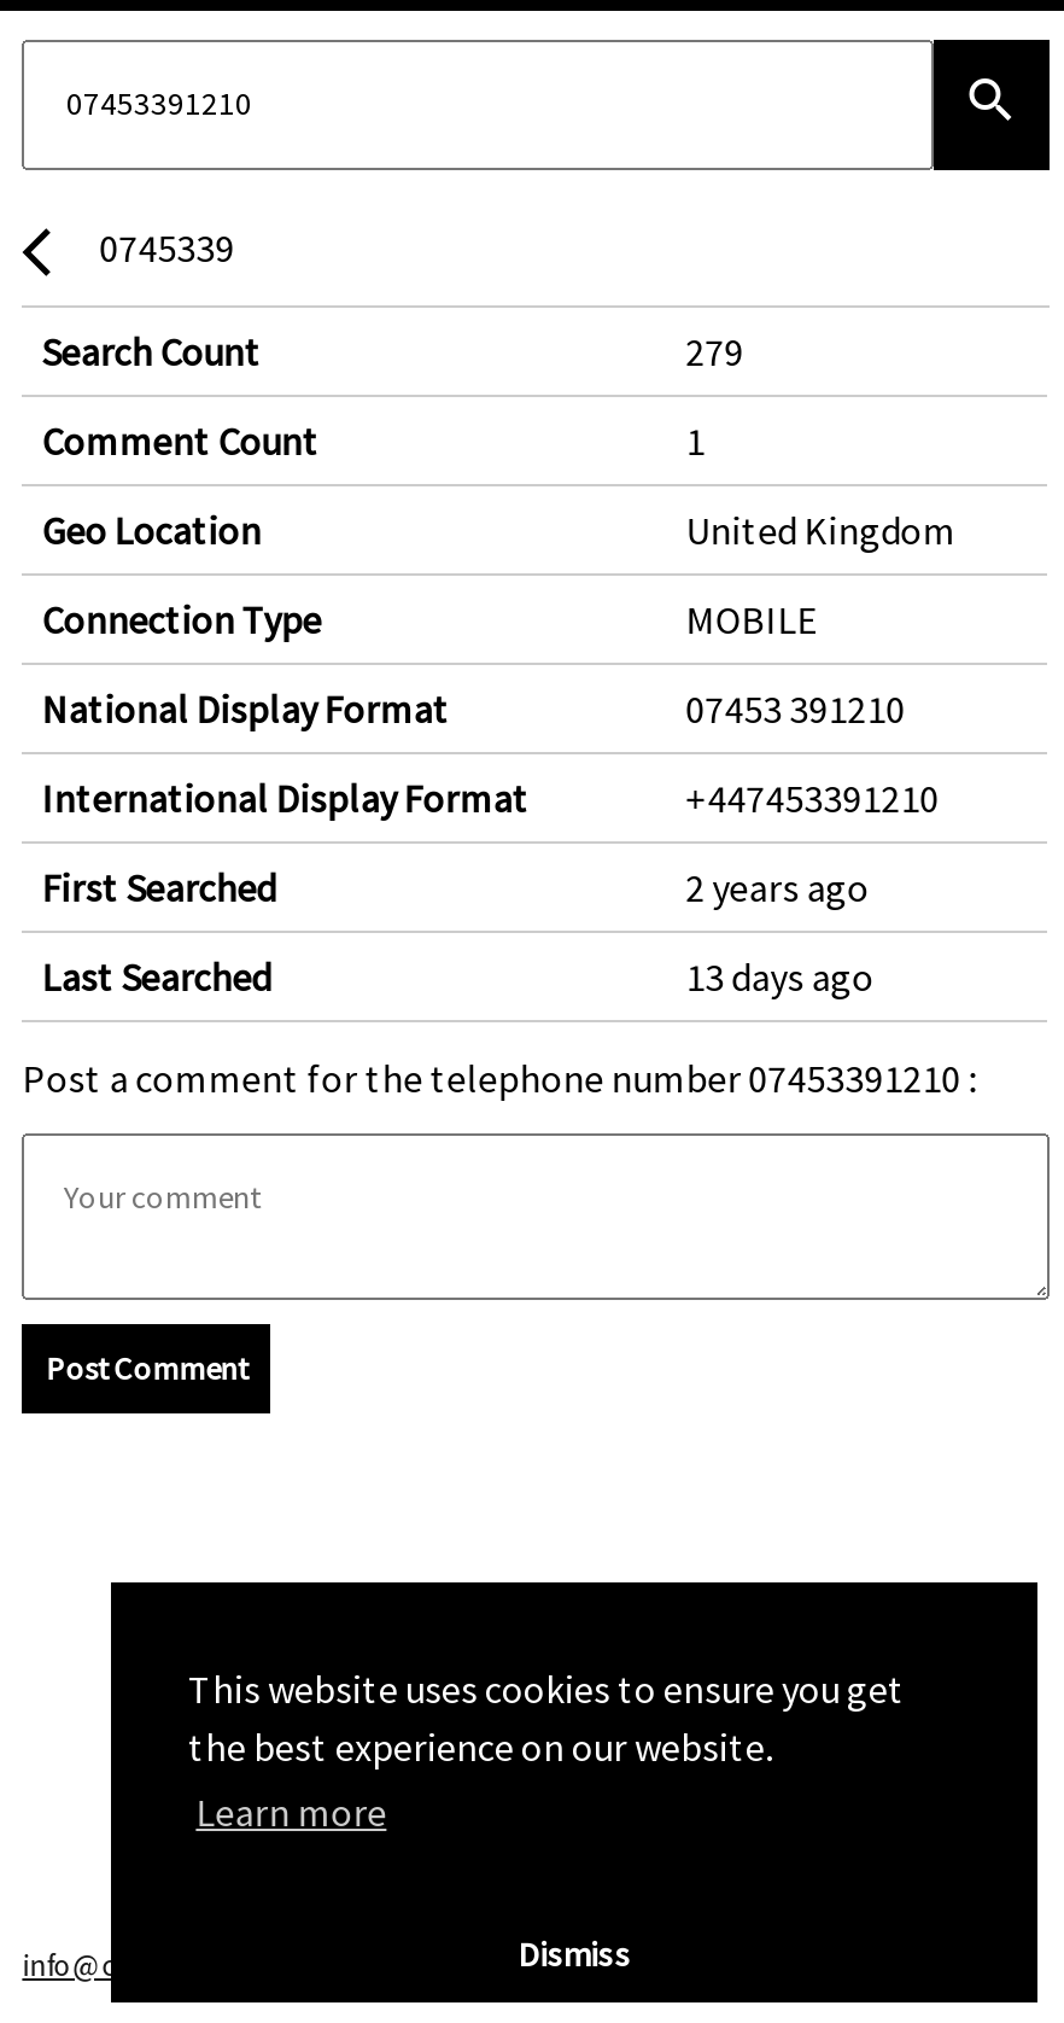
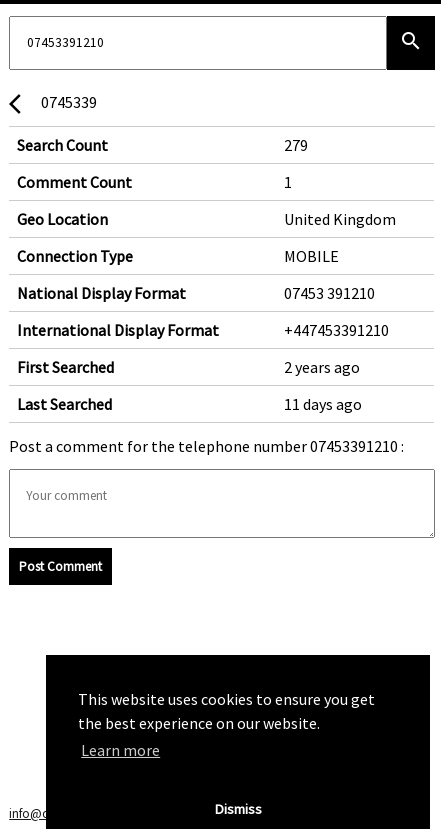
[686,953,874,1001] 13 days ago -> [284,394,362,414] 11 days ago

